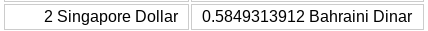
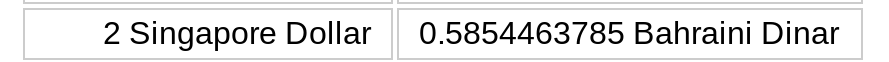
[202,8,412,25] 0.5849313912 Bahraini Dinar -> [419,15,839,49] 0.5854463785 Bahraini Dinar

